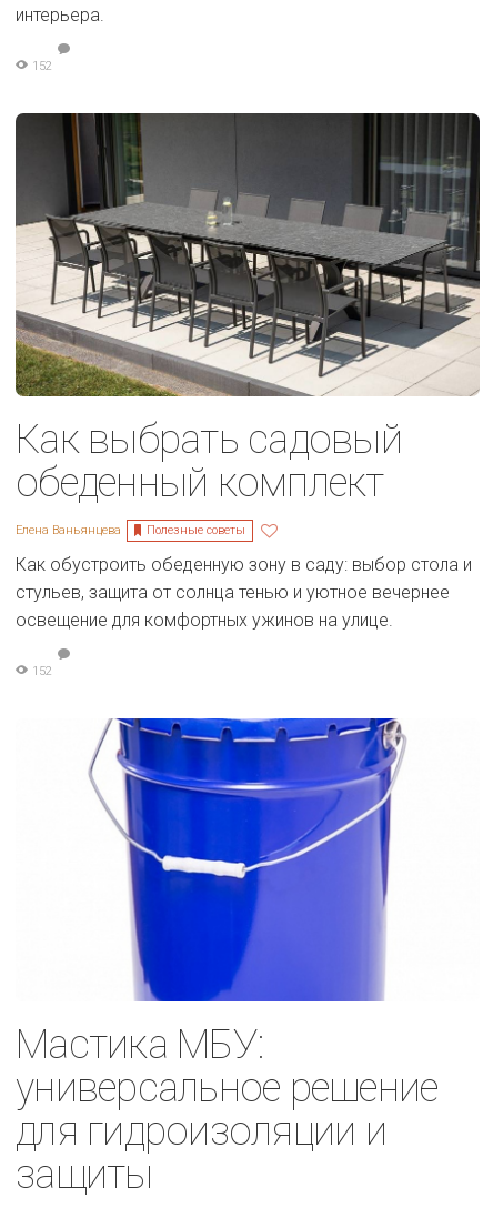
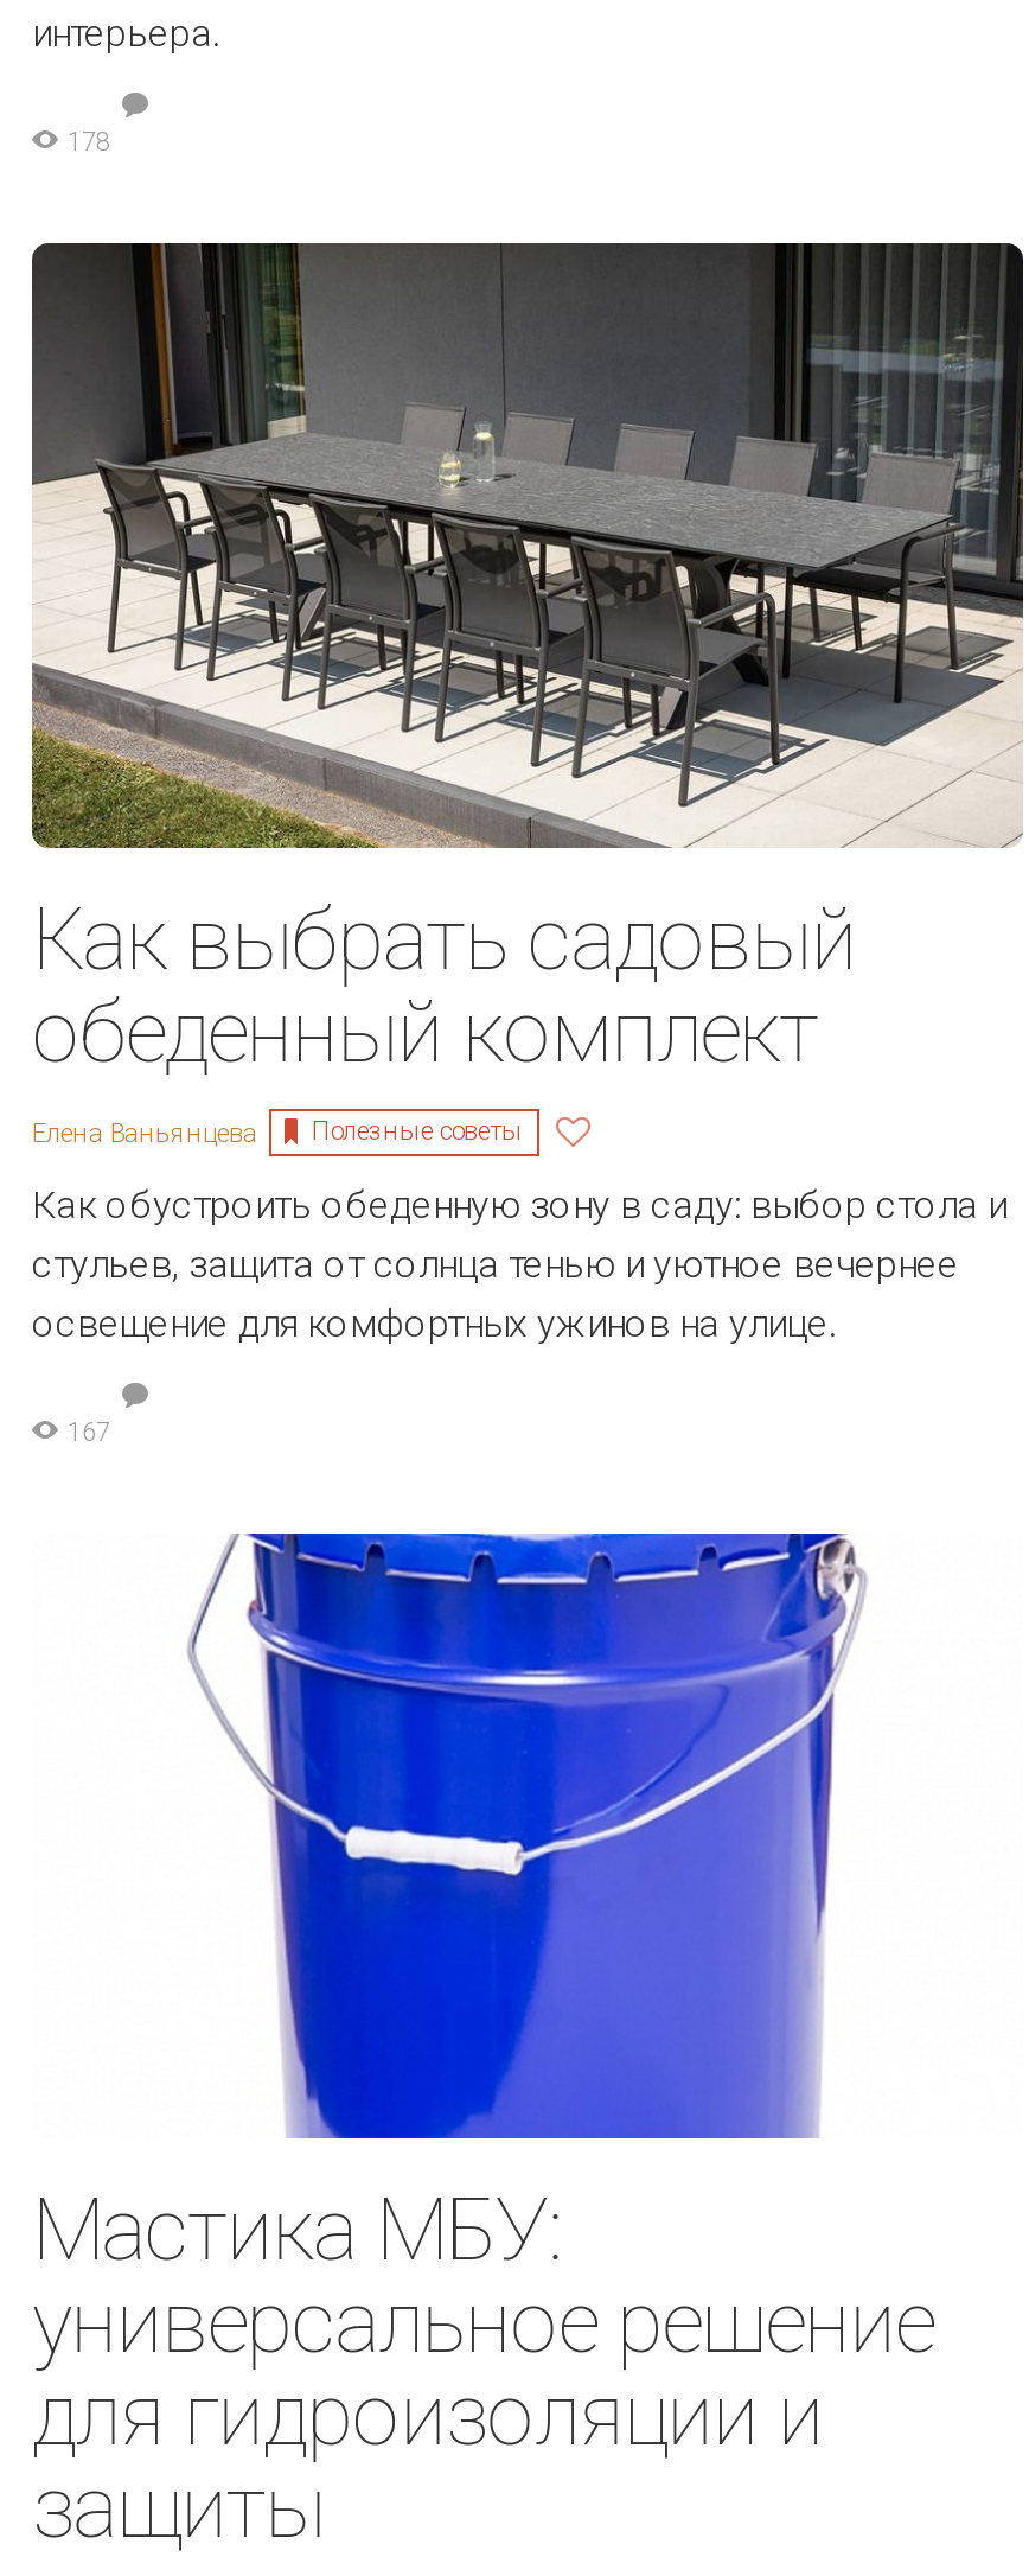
[32,59,52,74] 152 -> [68,127,110,158] 178
[32,664,52,678] 152 -> [68,1418,110,1449] 167

